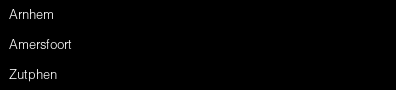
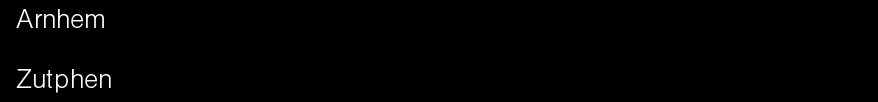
[9,40,72,51] Amersfoort -> none

